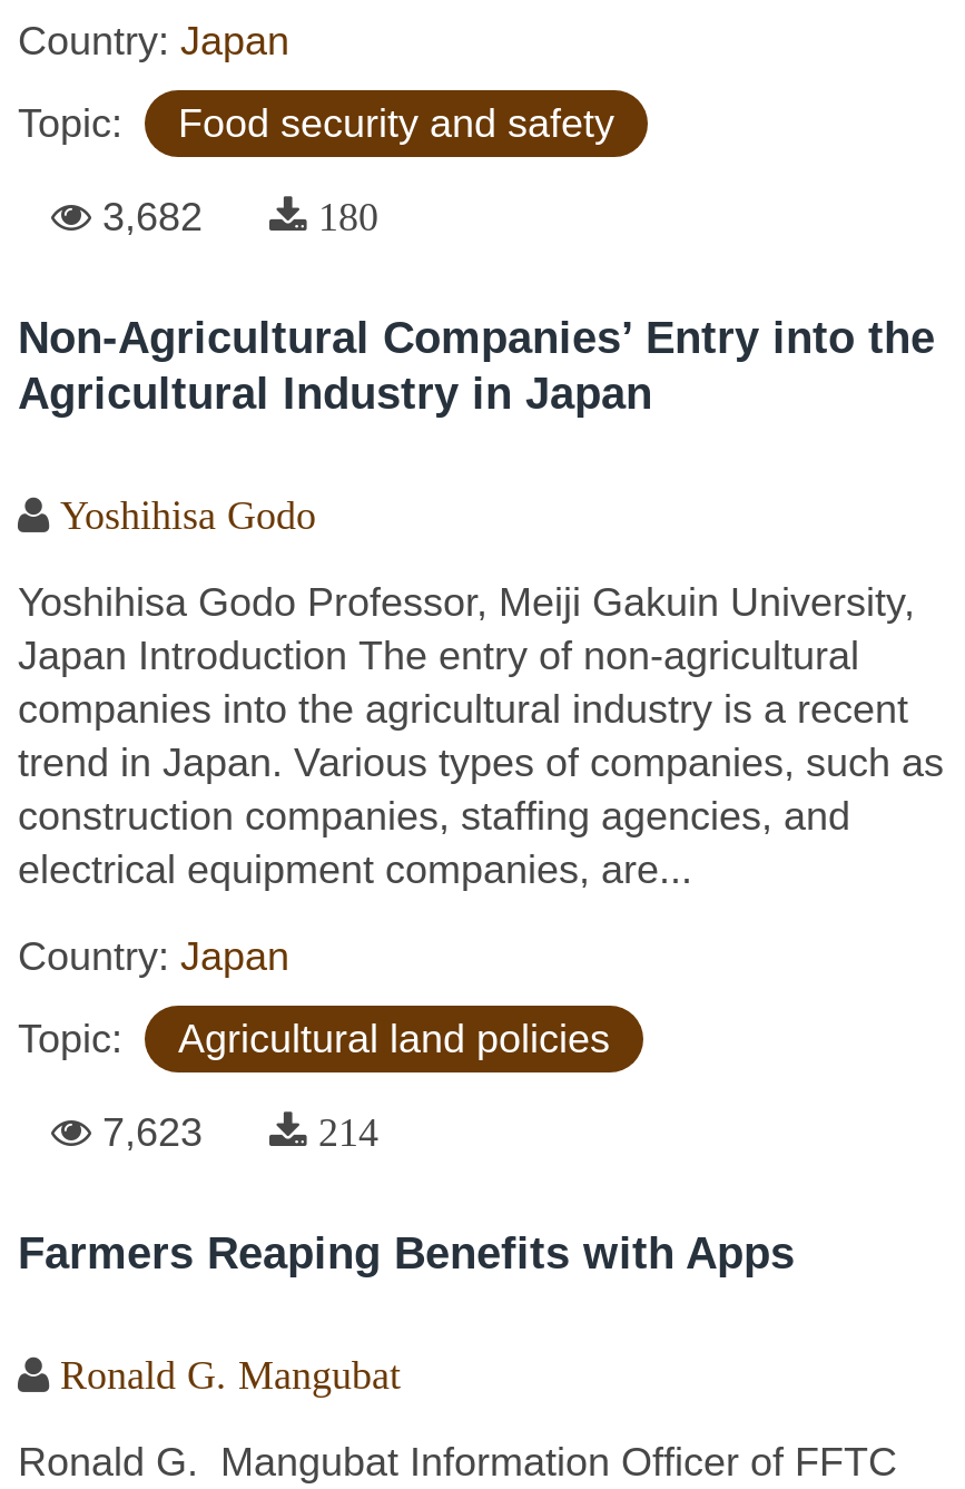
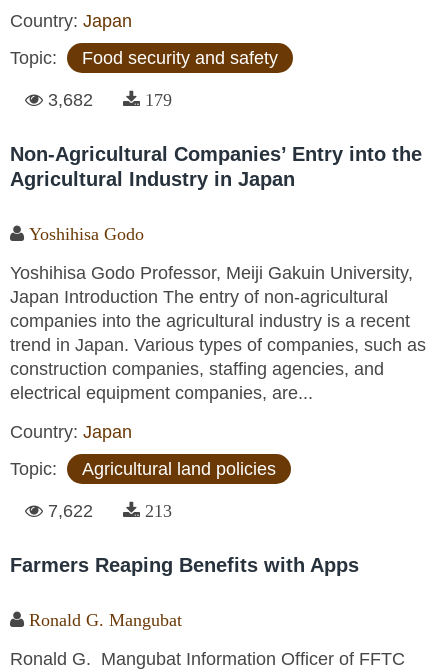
[318,196,378,236] 180 -> [145,91,172,109] 179
[102,1109,203,1154] 7,623 -> [48,501,93,521] 7,622
[318,1112,378,1152] 214 -> [145,502,172,520] 213

